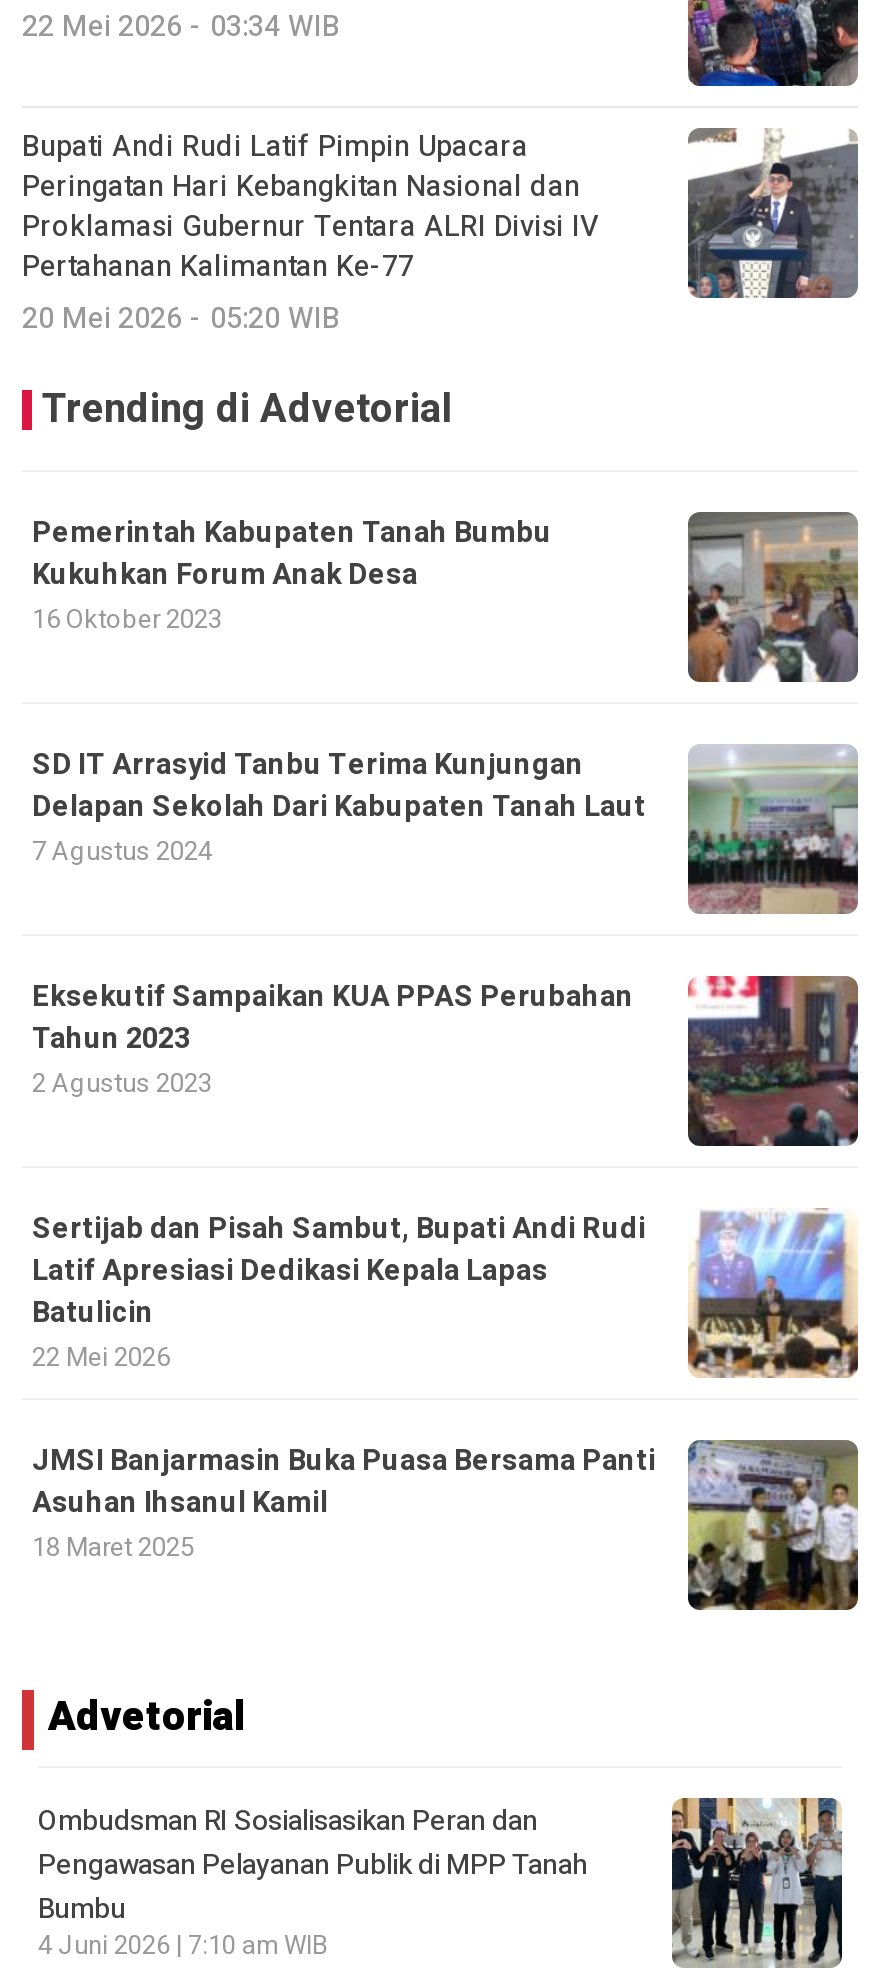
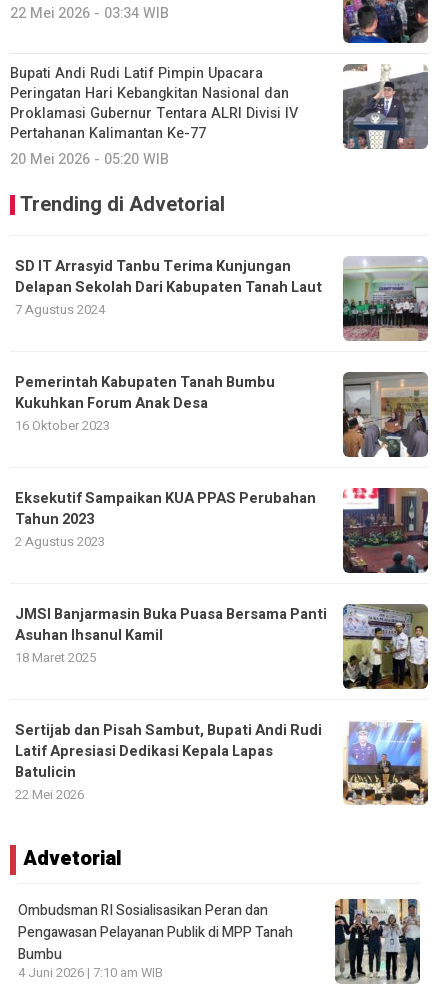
moved [32,511,552,637] -> [15,372,275,435]: Pemerintah Kabupaten Tanah Bumbu | Kukuhkan Forum Anak Desa | 16 Oktober 2023
moved [32,743,862,916] -> [15,256,430,342]: [image] | SD IT Arrasyid Tanbu Terima Kunjungan | Delapan Sekolah Dari Kabupaten Tanah Laut | 7 Agustus 2024
moved [32,1206,862,1382] -> [15,719,430,807]: [image] | Sertijab dan Pisah Sambut, Bupati Andi Rudi | Latif Apresiasi Dedikasi Kepala Lapas | Batulicin | 22 Mei 2026
moved [32,1438,860,1612] -> [15,603,429,689]: [image] | JMSI Banjarmasin Buka Puasa Bersama Panti | Asuhan Ihsanul Kamil | 18 Maret 2025

